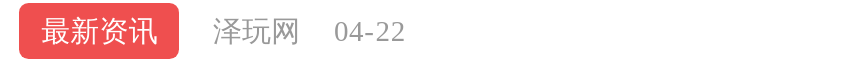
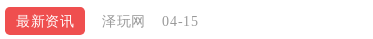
[41,15,406,47] 最新资讯 泽玩网 04-22 -> [16,13,198,29] 最新资讯 泽玩网 04-15

